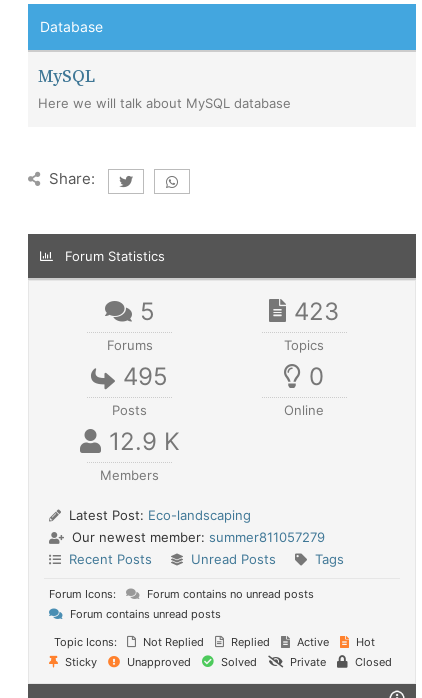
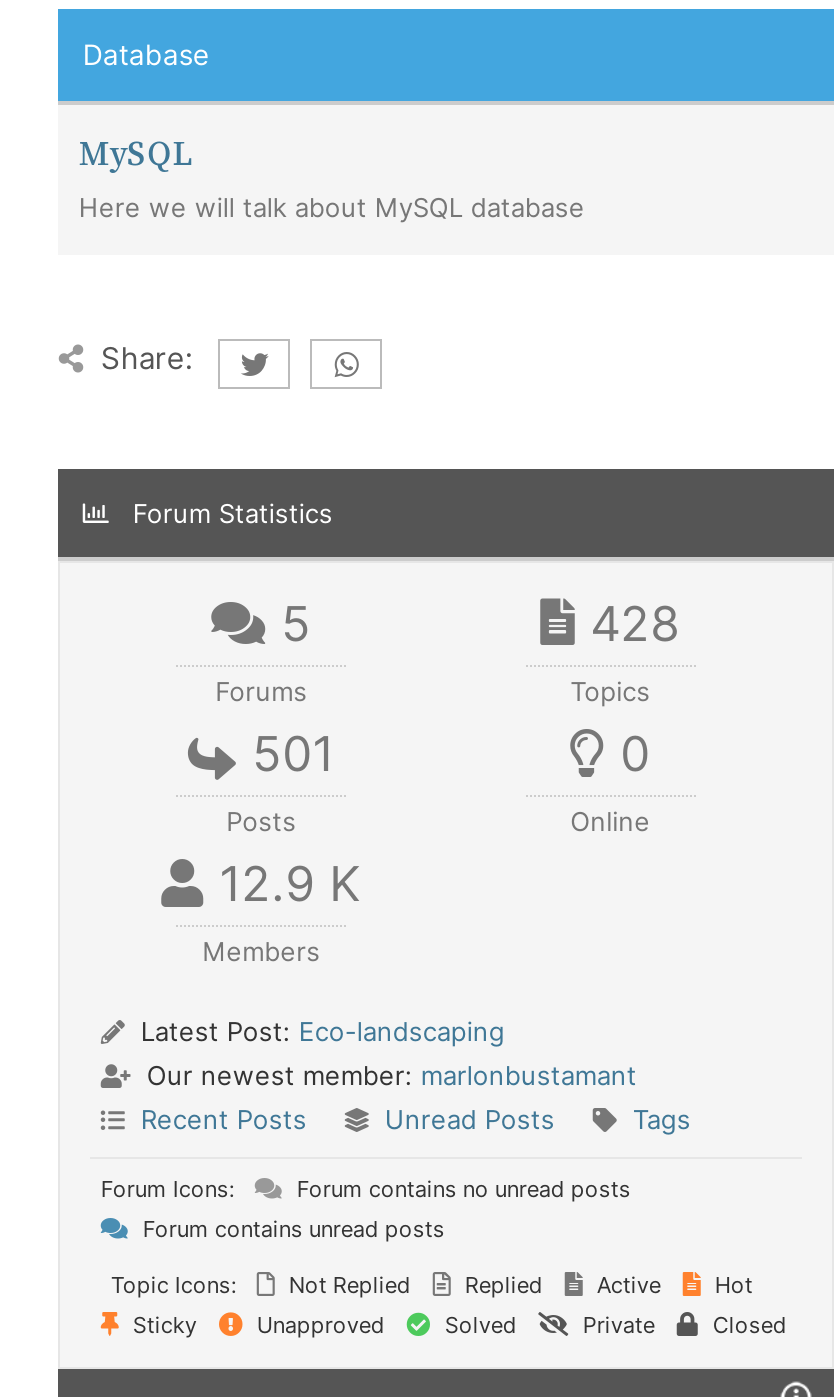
[294,297,339,326] 423 -> [590,594,680,652] 428
[123,362,168,391] 495 -> [252,724,334,782] 501
[68,529,325,545] Our newest member: summer811057279 -> [139,1058,637,1090] Our newest member: marlonbustamant

